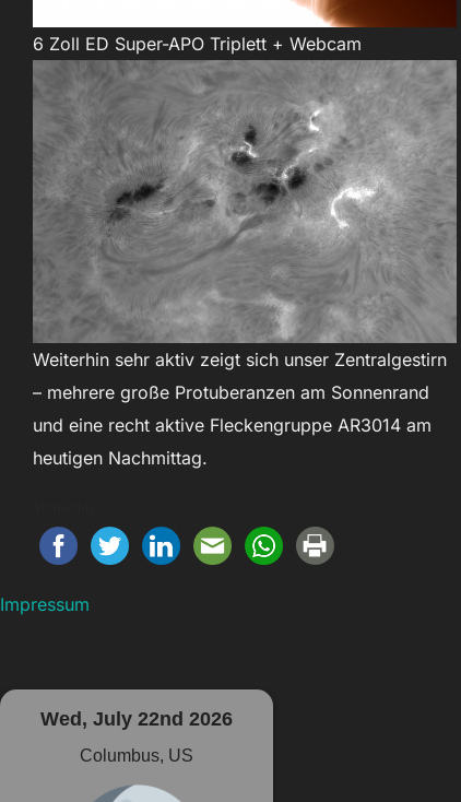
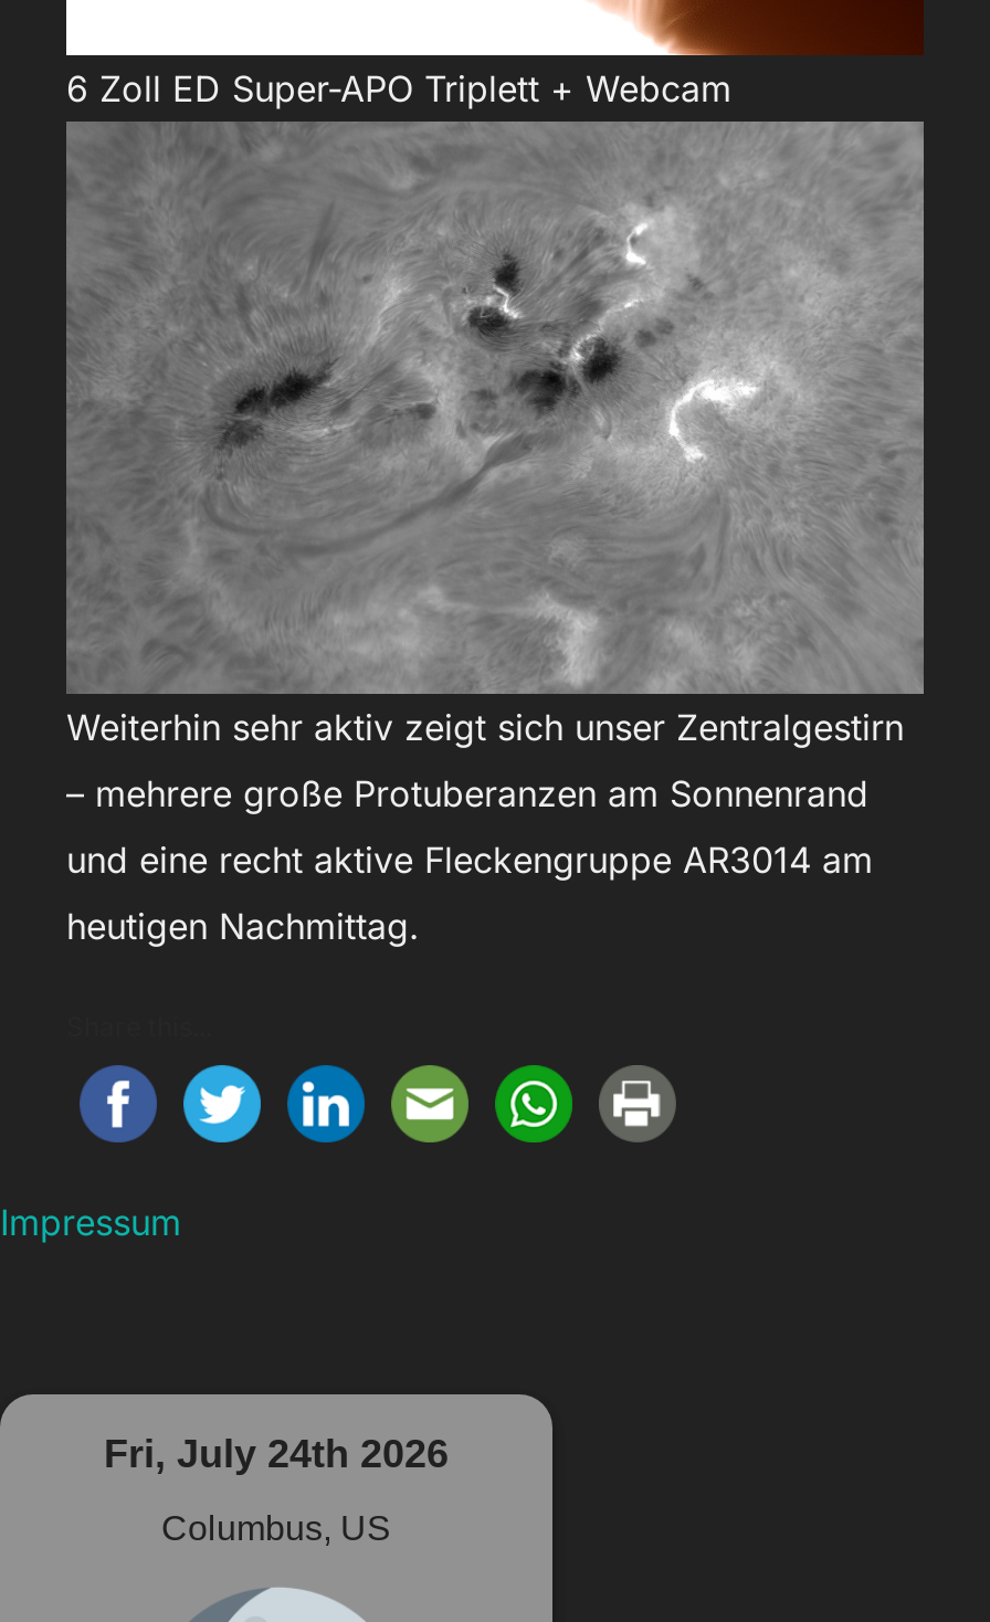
[40,708,233,729] Wed, July 22nd 2026 -> [104,1432,449,1476] Fri, July 24th 2026

